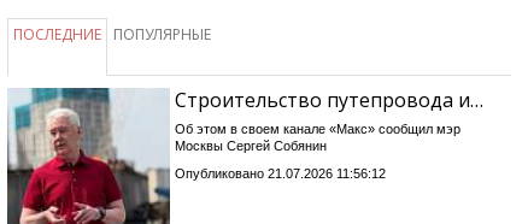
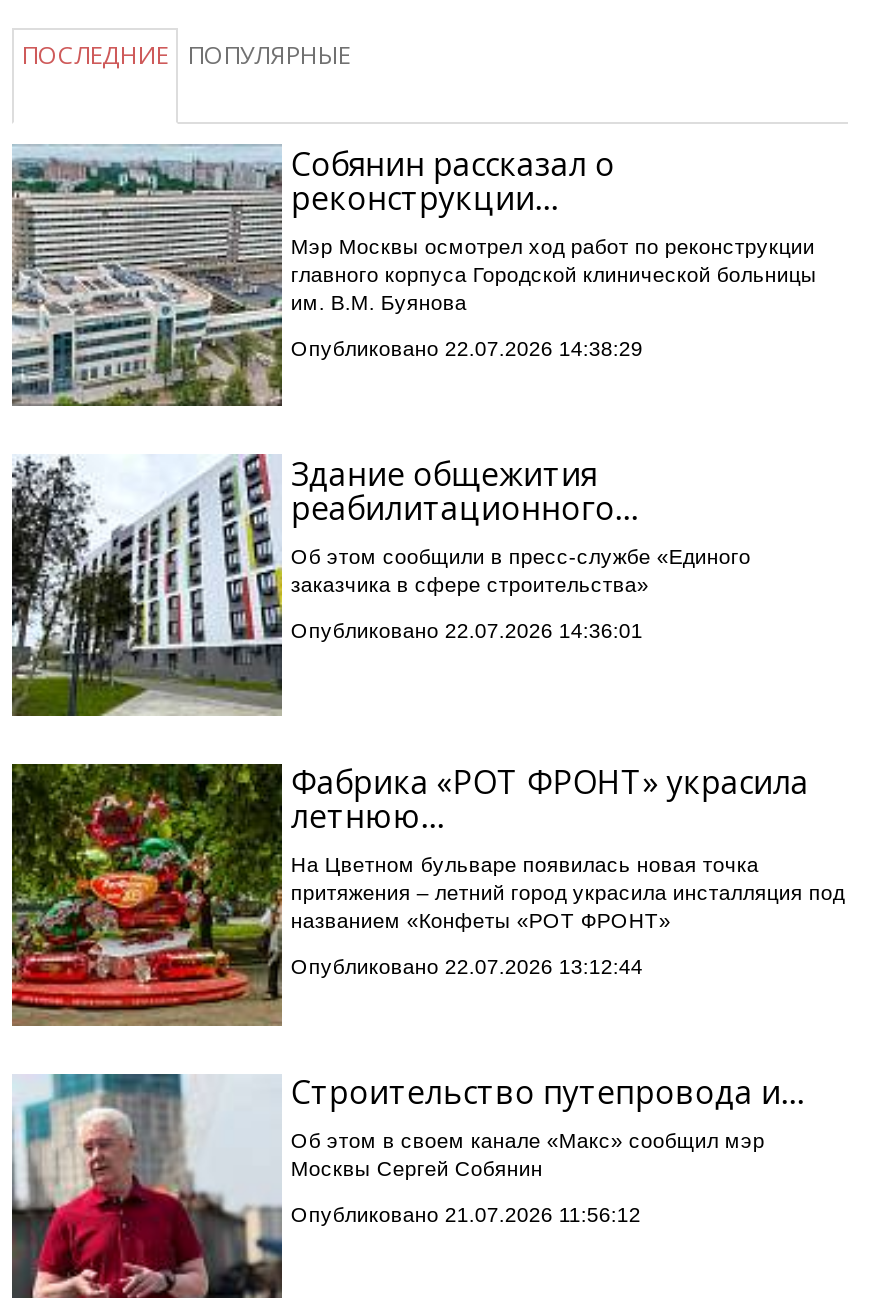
none -> [10,762,282,1028] [image]
none -> [12,142,817,642] [image] | Собянин рассказал о | реконструкции… | Мэр Москвы осмотрел ход работ по реконструкции | главного корпуса Городской клинической больницы | им. В.М. Буянова | Опубликовано 22.07.2026 14:38:29 | Здание общежития | реабилитационного… | Об этом сообщили в пресс-службе «Единого | заказчика в сфере строительства» | Опубликовано 22.07.2026 14:36:01
none -> [12,452,845,979] [image] | Фабрика «РОТ ФРОНТ» украсила | летнюю… | На Цветном бульваре появилась новая точка | притяжения – летний город украсила инсталляция под | названием «Конфеты «РОТ ФРОНТ» | Опубликовано 22.07.2026 13:12:44

